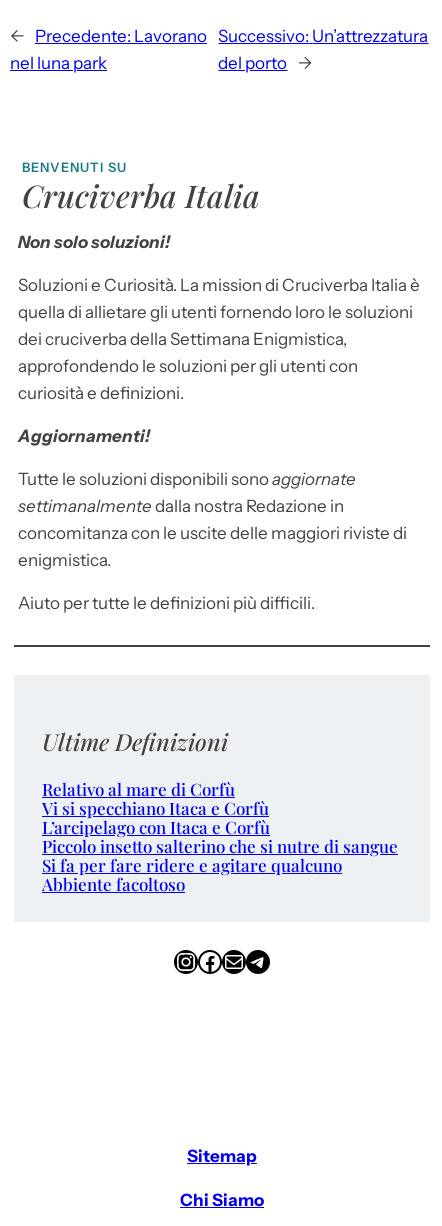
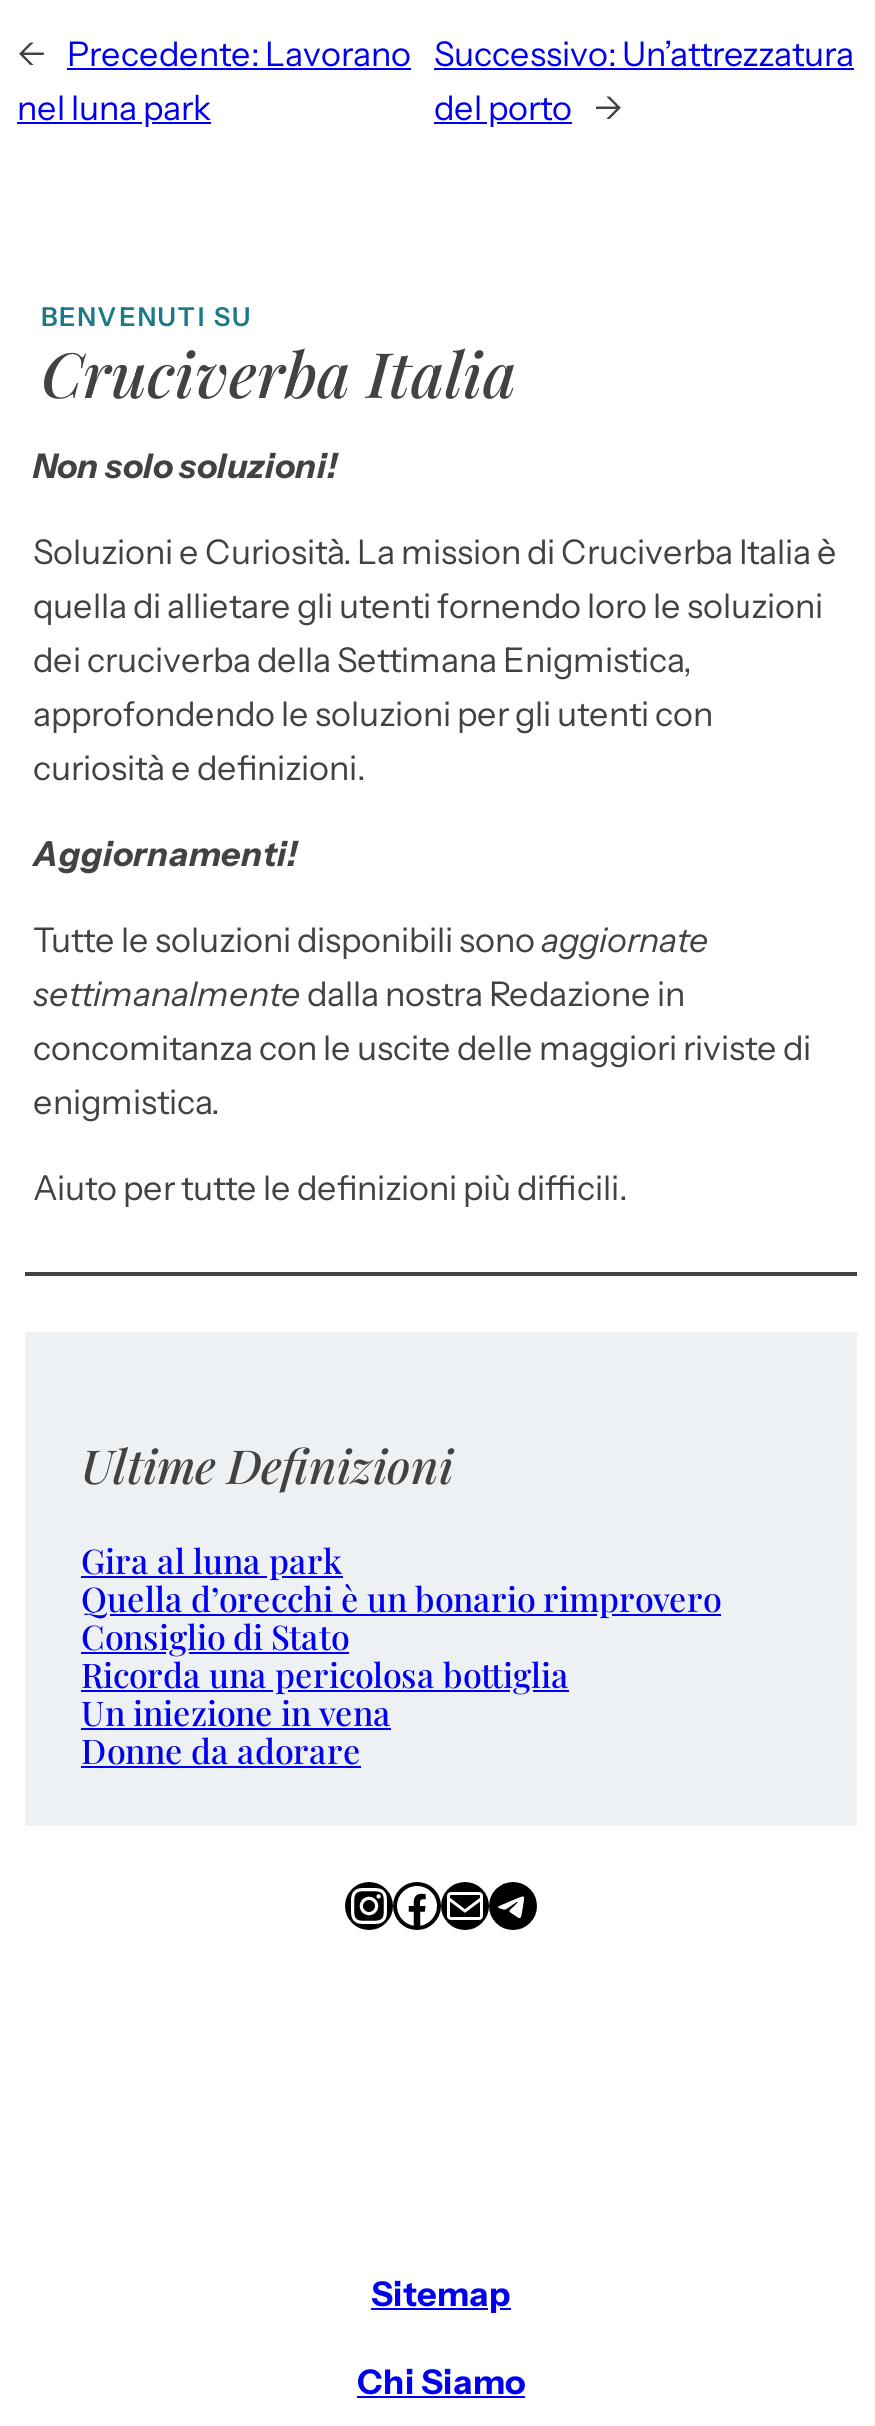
[42,778,398,895] Relativo al mare di Corfù | Vi si specchiano Itaca e Corfù | L’arcipelago con Itaca e Corfù | Piccolo insetto salterino che si nutre di sangue | Si fa per fare ridere e agitare qualcuno | Abbiente facoltoso -> [81,1538,721,1772] Gira al luna park | Quella d’orecchi è un bonario rimprovero | Consiglio di Stato | Ricorda una pericolosa bottiglia | Un iniezione in vena | Donne da adorare

